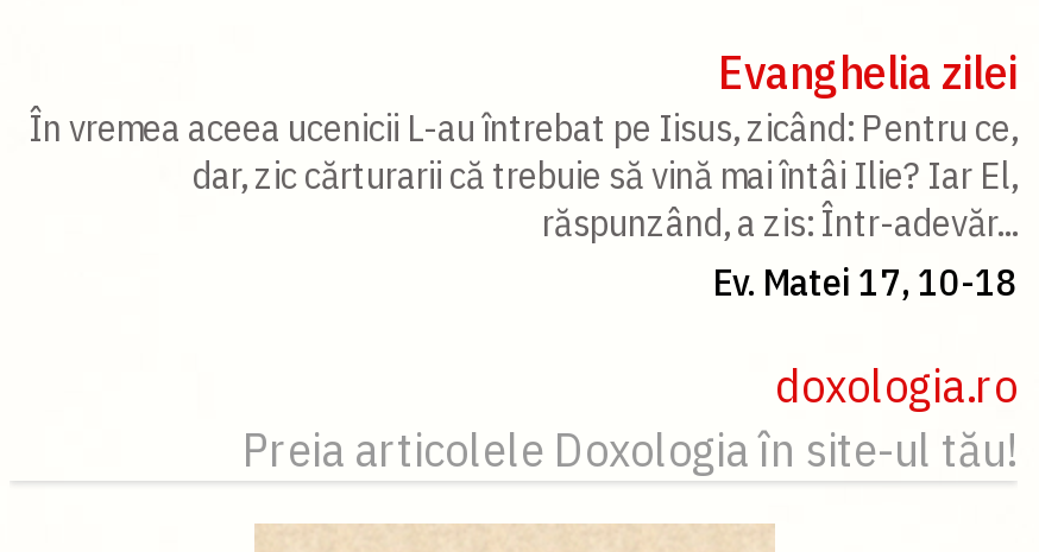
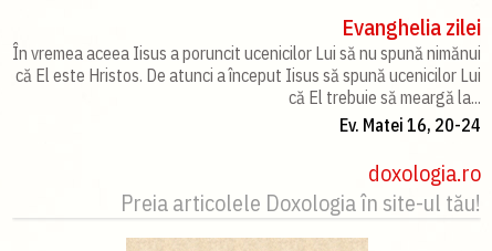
[29,103,1018,305] În vremea aceea ucenicii L-au întrebat pe Iisus, zicând: Pentru ce, | dar, zic cărturarii că trebuie să vină mai întâi Ilie? Iar El, | răspunzând, a zis: Într-adevăr... | Ev. Matei 17, 10-18 -> [12,42,481,136] În vremea aceea Iisus a poruncit ucenicilor Lui să nu spună nimănui | că El este Hristos. De atunci a început Iisus să spună ucenicilor Lui | că El trebuie să meargă la... | Ev. Matei 16, 20-24

